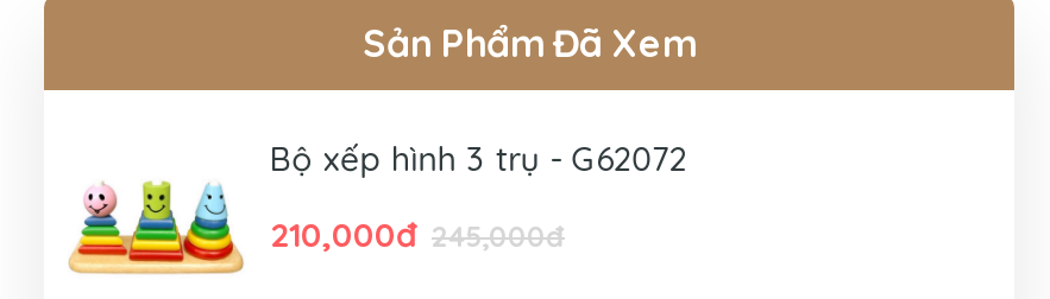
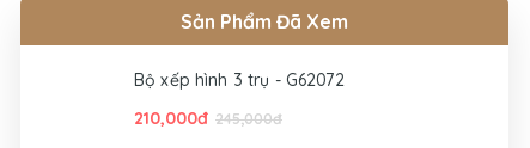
[68,178,246,275] [image] -> none

